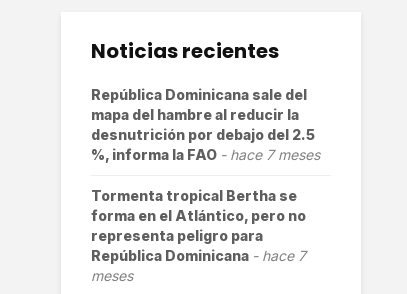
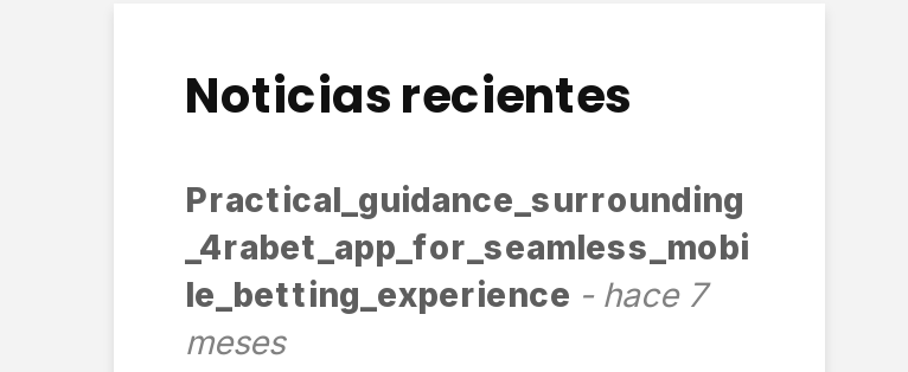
[91,86,320,264] República Dominicana sale del | mapa del hambre al reducir la | desnutrición por debajo del 2.5 | %, informa la FAO | hace 7 meses | Tormenta tropical Bertha se | forma en el Atlántico, pero no | representa peligro para | República Dominicana -> [185,178,749,313] Practical_guidance_surrounding | _4rabet_app_for_seamless_mobi | le_betting_experience

